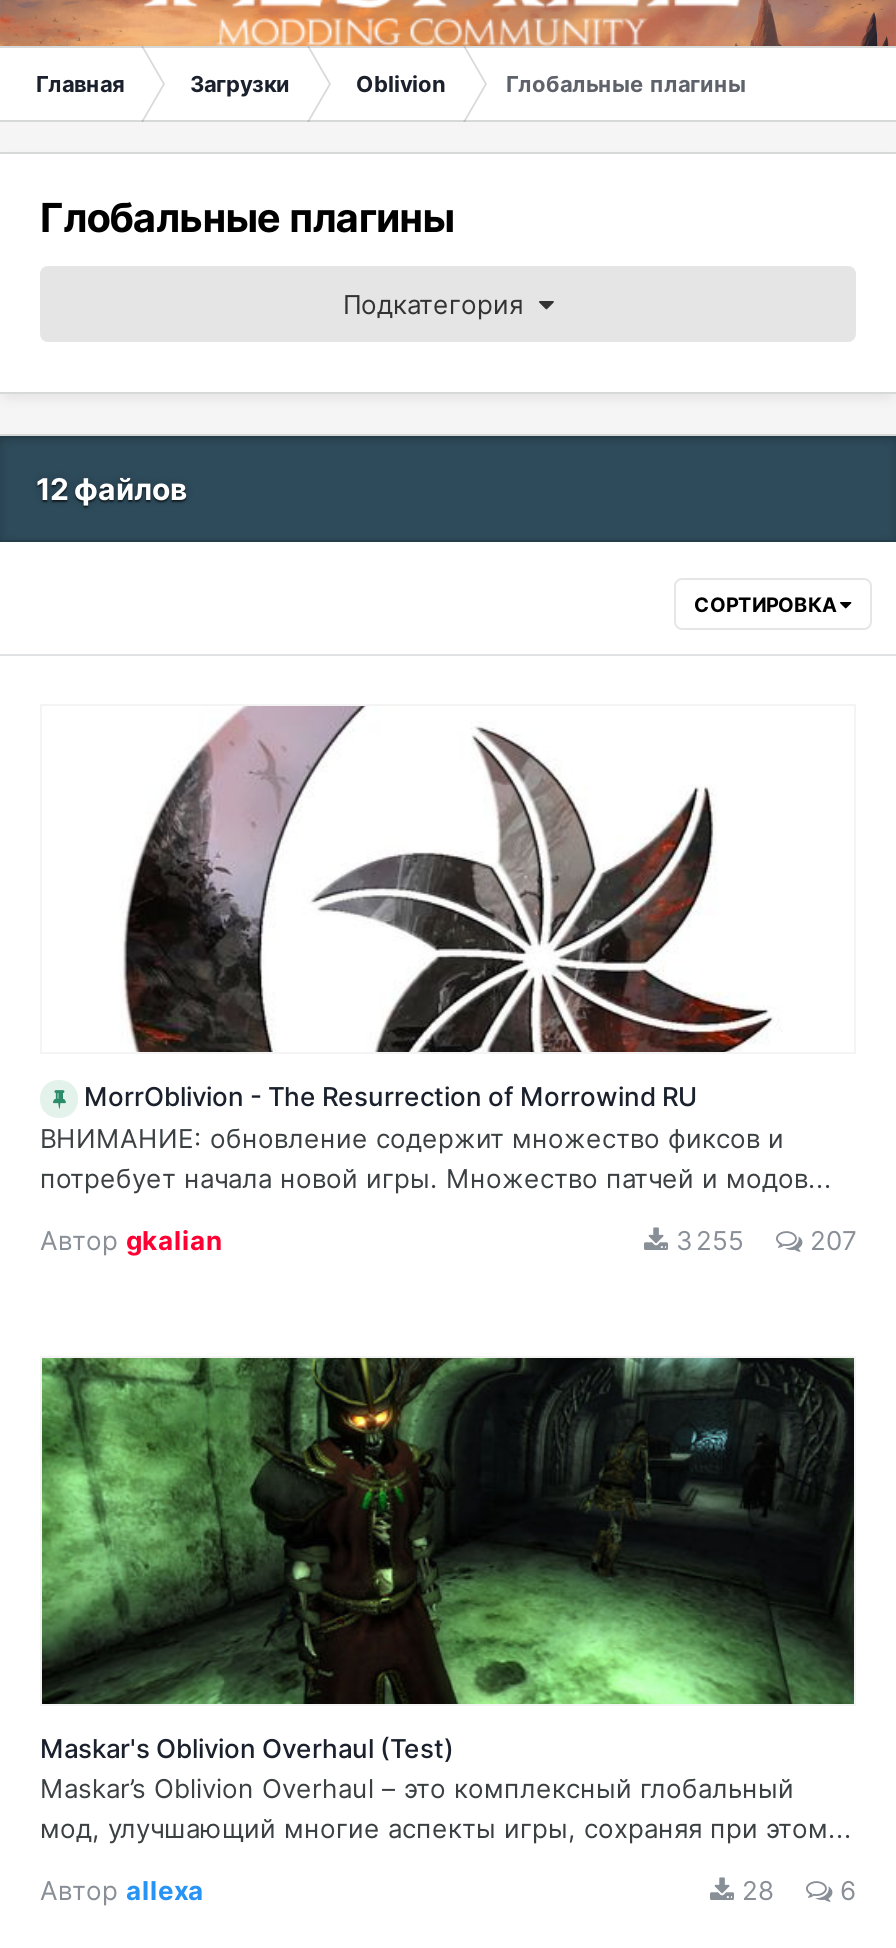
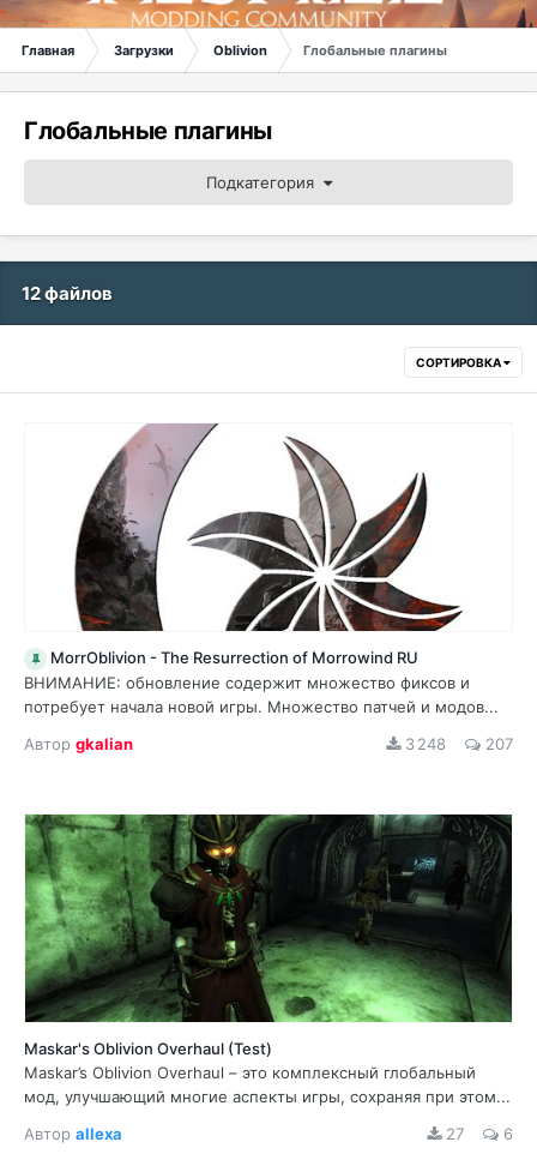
[668,1224,856,1256] 3 255 207 -> [400,734,513,753] 3 248 207
[734,1875,856,1907] 28 6 -> [441,1124,513,1144] 27 6

